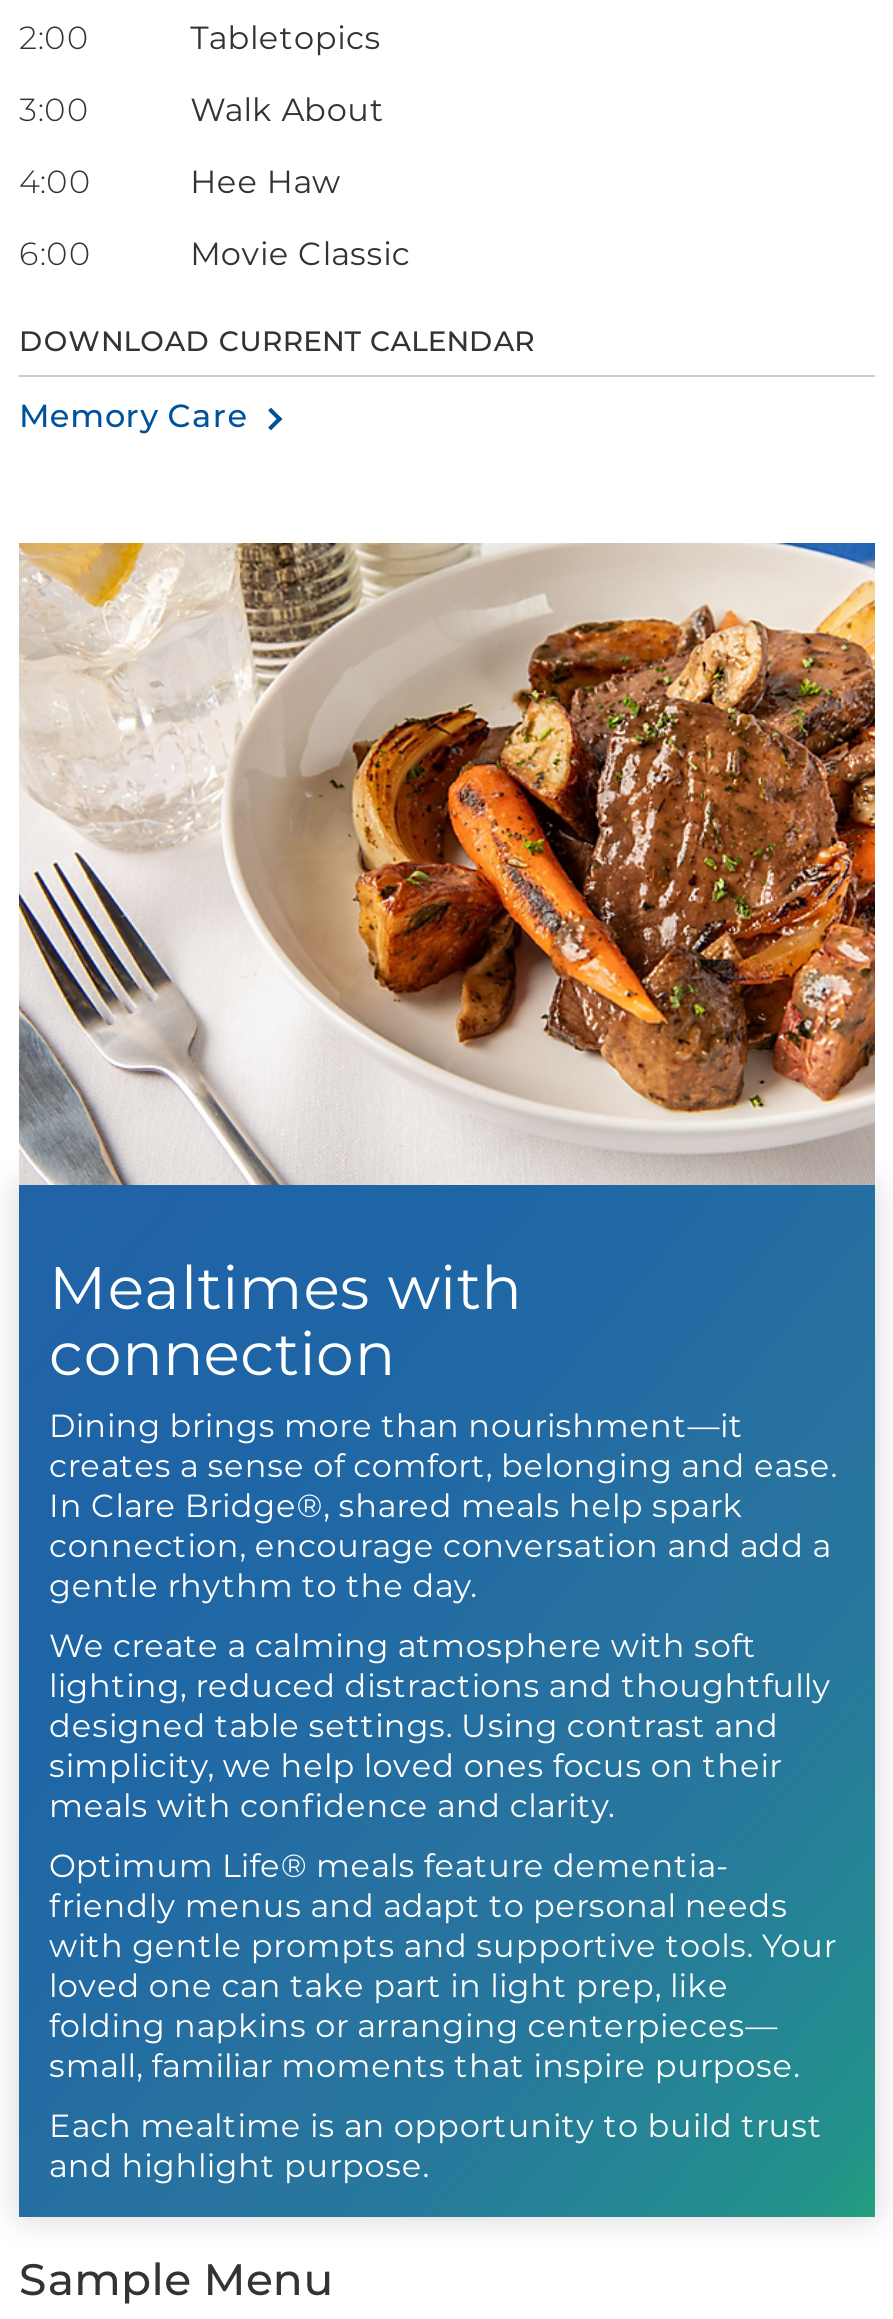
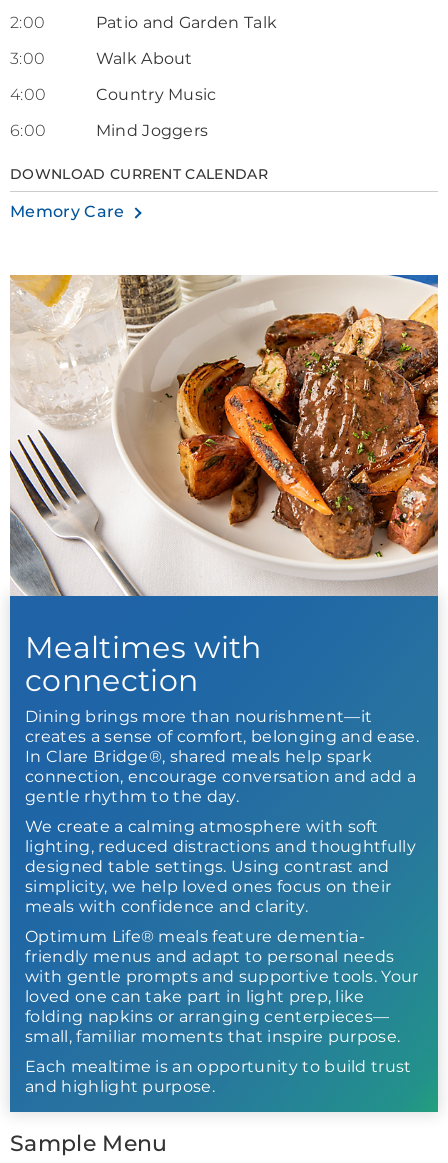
[190,19,381,57] Tabletopics -> [96,13,277,32] Patio and Garden Talk
[190,163,341,201] Hee Haw -> [96,85,217,104] Country Music
[190,235,411,273] Movie Classic -> [96,121,208,140] Mind Joggers

